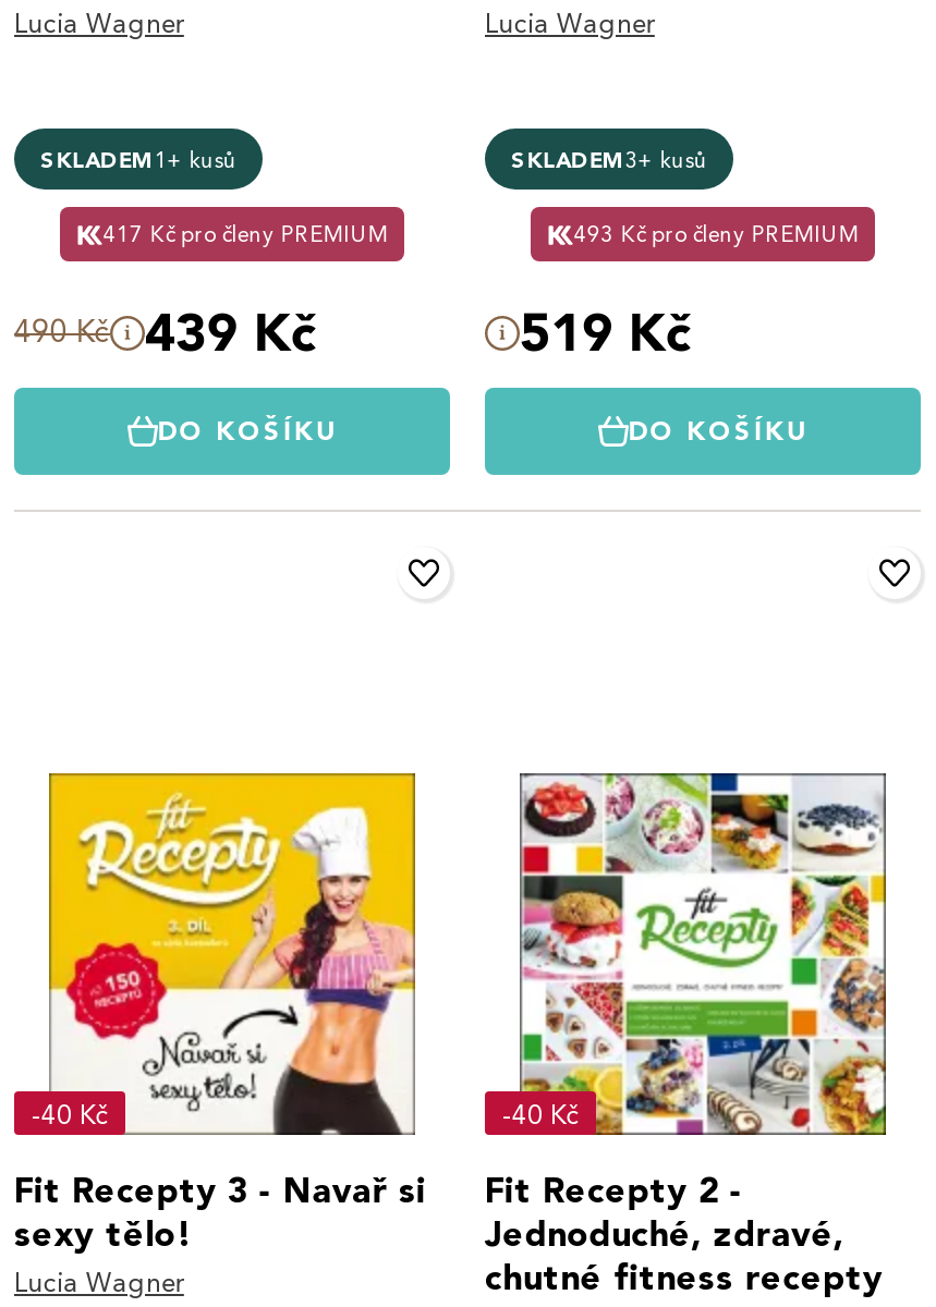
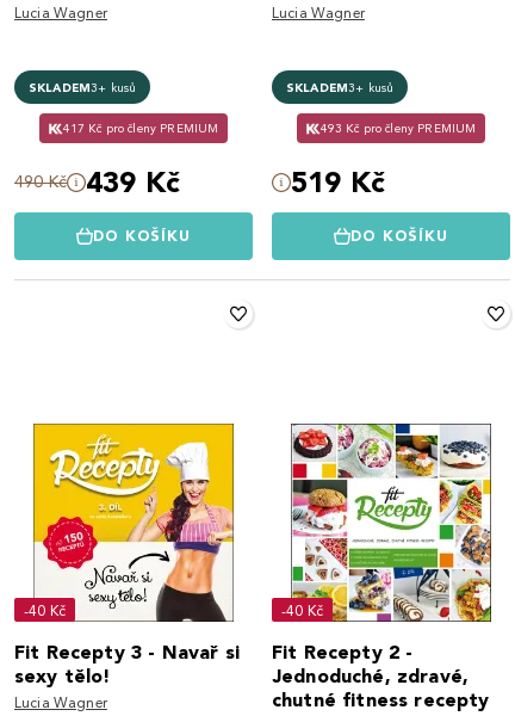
[40,145,237,173] SKLADEM 1+ kusů -> [29,79,136,95] SKLADEM 3+ kusů

